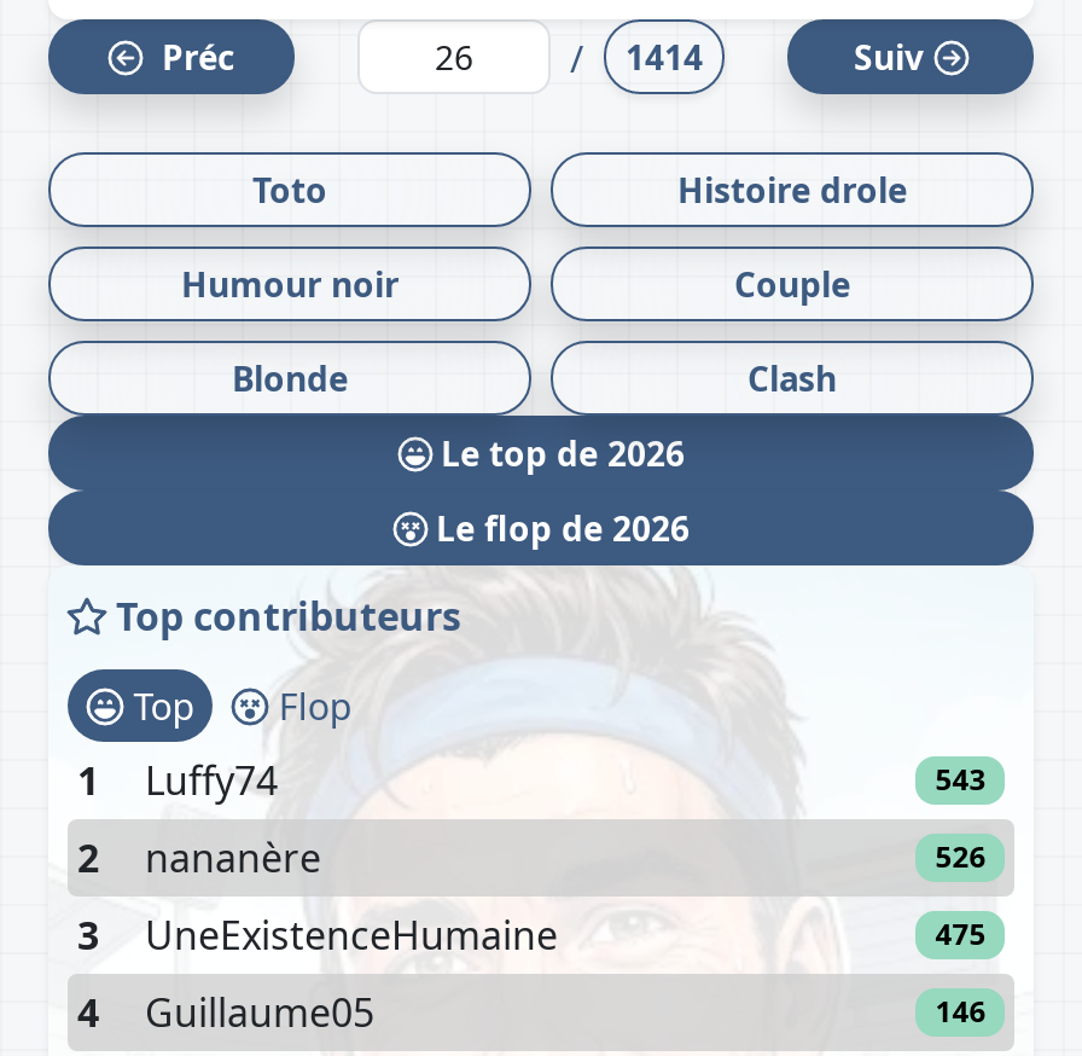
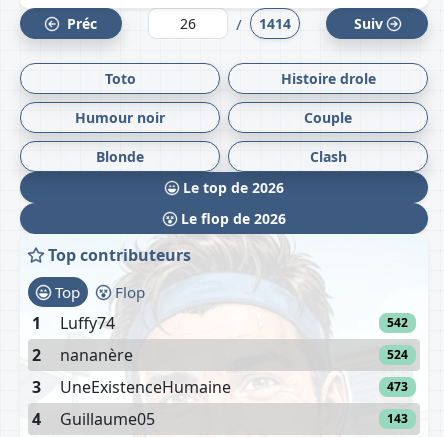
[935,759,986,800] 543 -> [387,314,408,331] 542
[935,836,986,877] 526 -> [387,346,408,363] 524
[935,913,986,955] 475 -> [387,378,408,395] 473
[935,991,986,1032] 146 -> [387,410,408,427] 143

